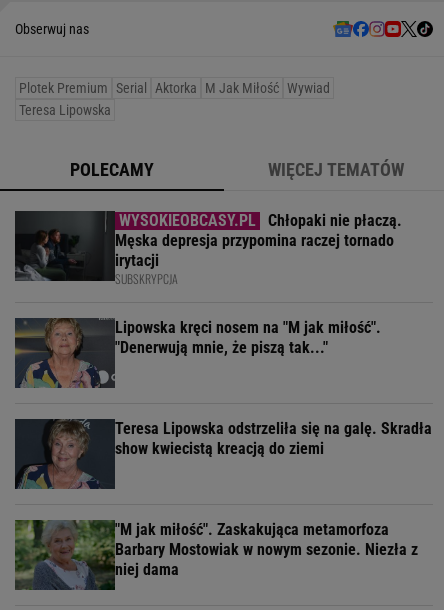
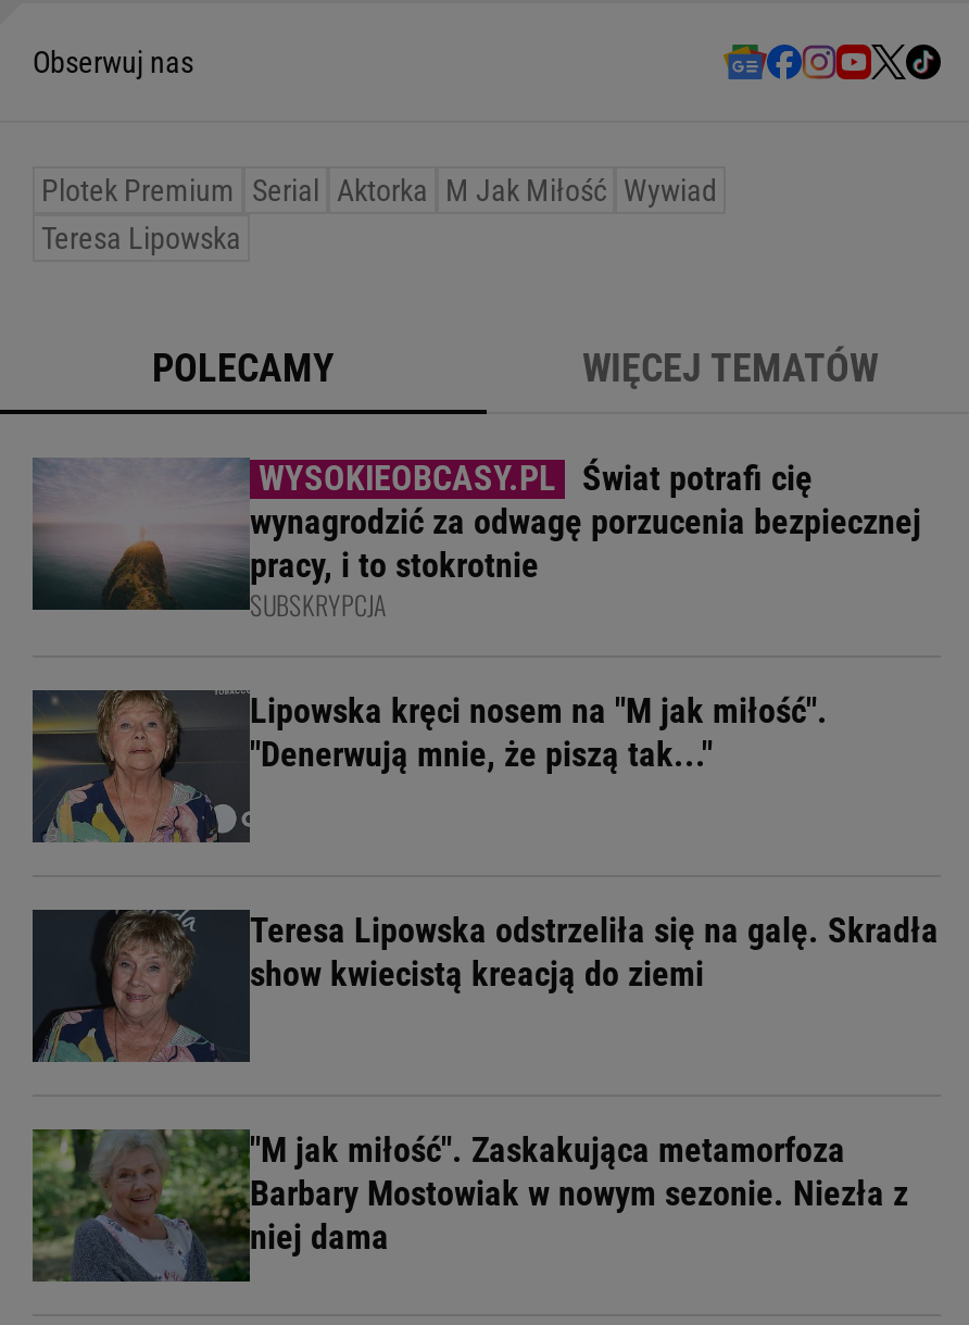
[14,210,402,282] [image] | Chłopaki nie płaczą. | Męska depresja przypomina raczej tornado | irytacji -> [30,458,921,612] [image] | Świat potrafi cię | wynagrodzić za odwagę porzucenia bezpiecznej | pracy, i to stokrotnie

